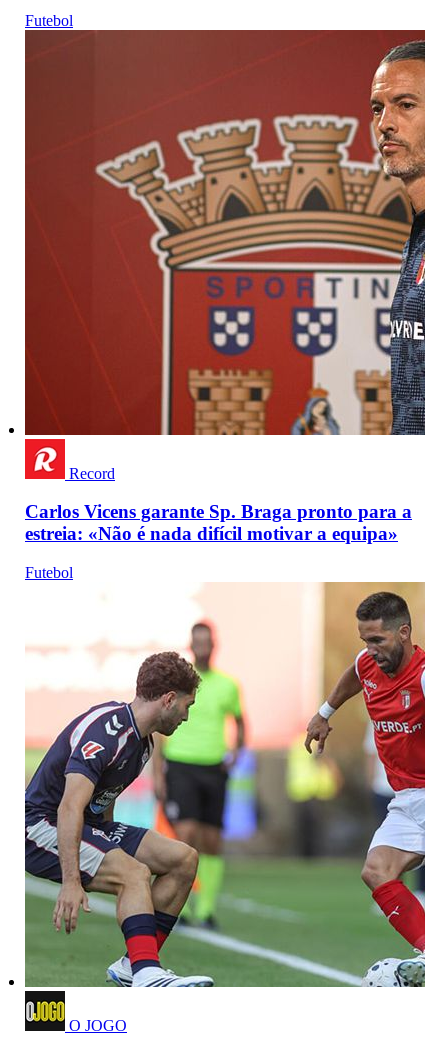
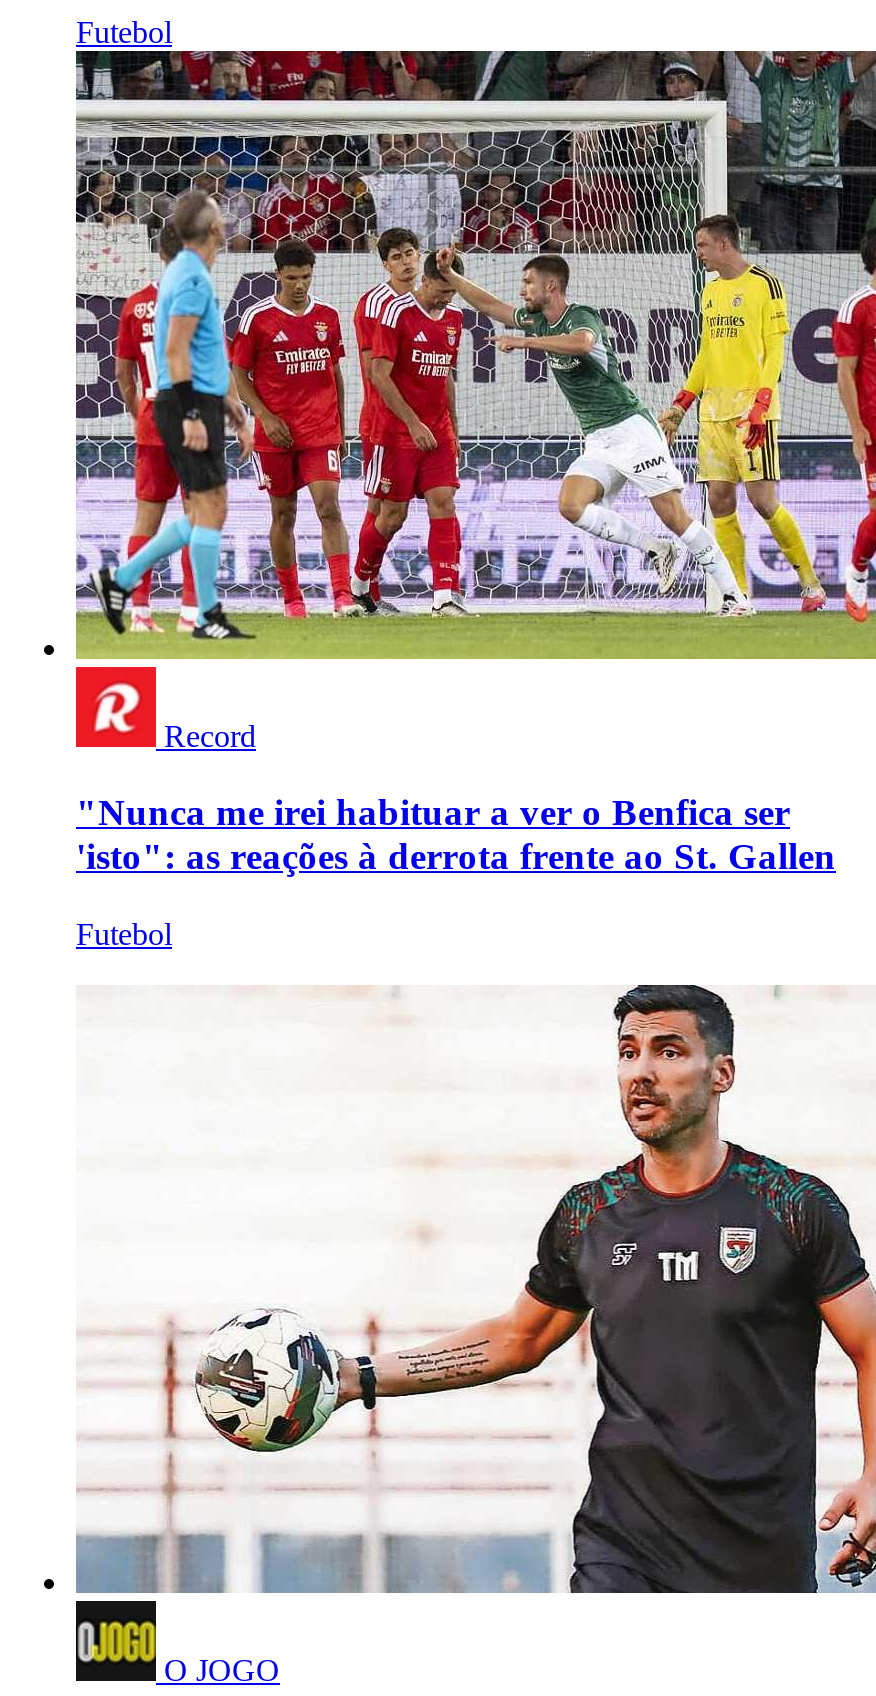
[24,29,422,436] [image] -> [74,49,870,661] [image]
[25,501,412,544] Carlos Vicens garante Sp. Braga pronto para a | estreia: «Não é nada difícil motivar a equipa» -> [76,792,836,878] "Nunca me irei habituar a ver o Benfica ser | 'isto": as reações à derrota frente ao St. Gallen
[24,581,422,988] [image] -> [76,953,870,1595] [image]

